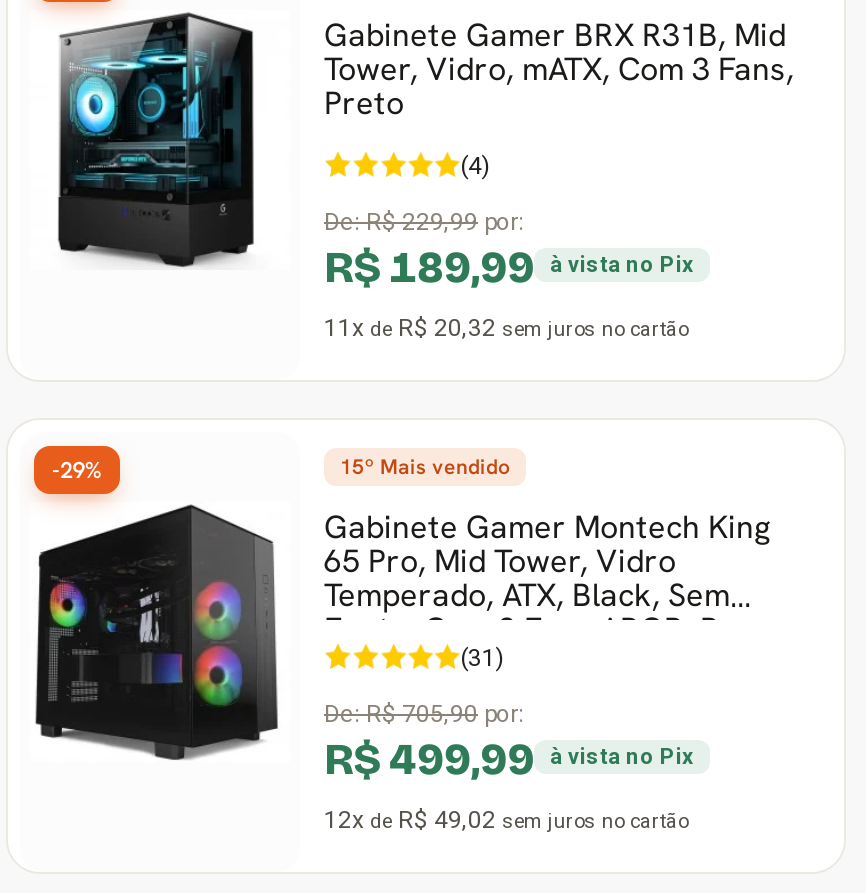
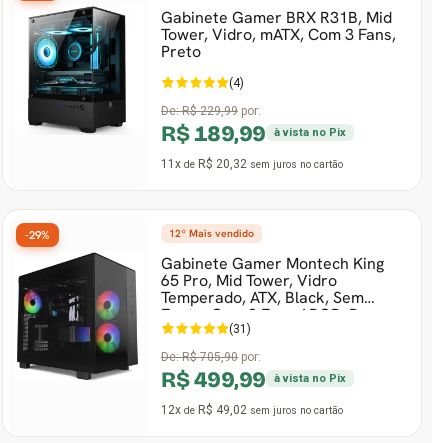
[340,453,510,481] 15º Mais vendido -> [169,226,254,240] 12º Mais vendido

